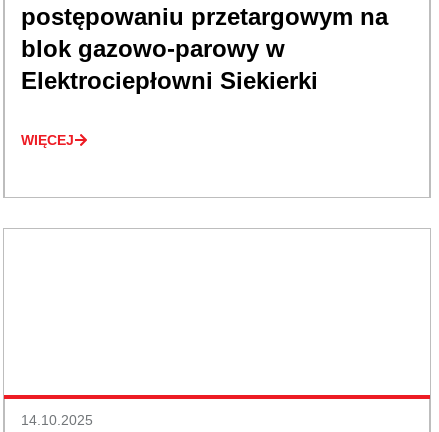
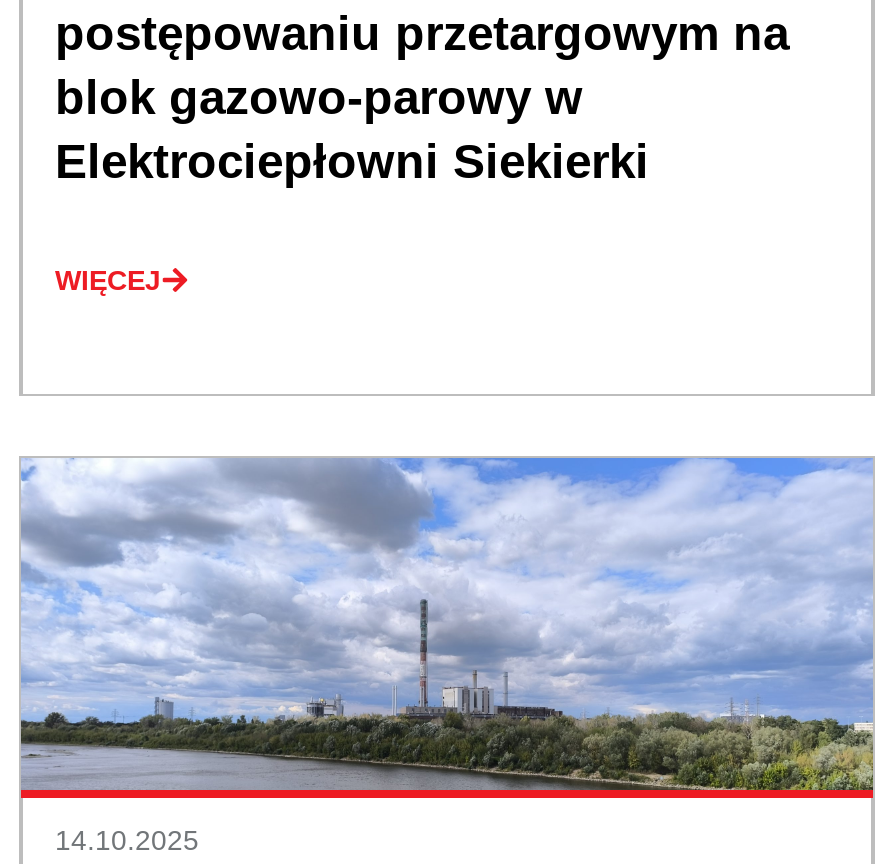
none -> [19,456,875,792] [image]

